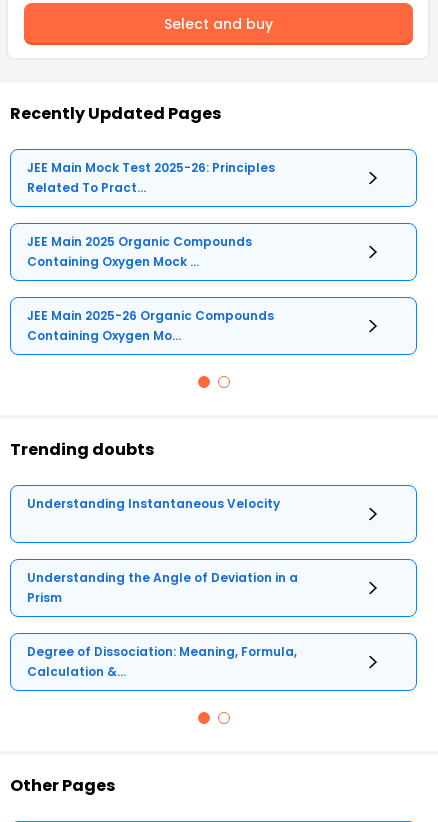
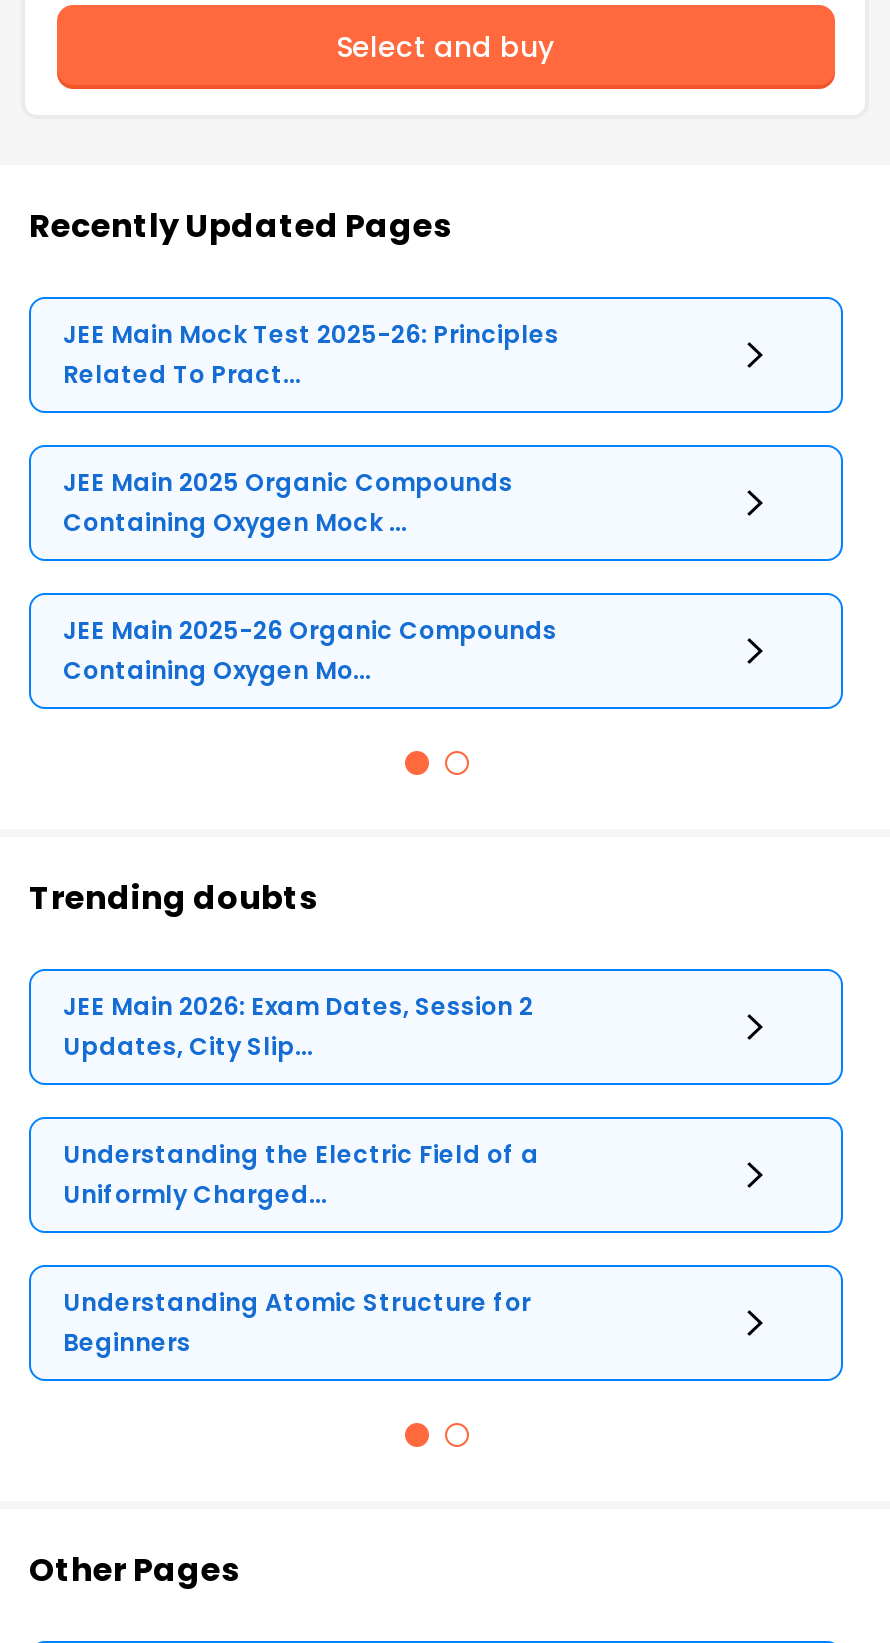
[27,495,280,512] Understanding Instantaneous Velocity -> [63,989,533,1063] JEE Main 2026: Exam Dates, Session 2 | Updates, City Slip...
[27,569,298,606] Understanding the Angle of Deviation in a | Prism -> [63,1137,539,1211] Understanding the Electric Field of a | Uniformly Charged...
[27,643,297,680] Degree of Dissociation: Meaning, Formula, | Calculation &... -> [63,1285,531,1359] Understanding Atomic Structure for | Beginners

